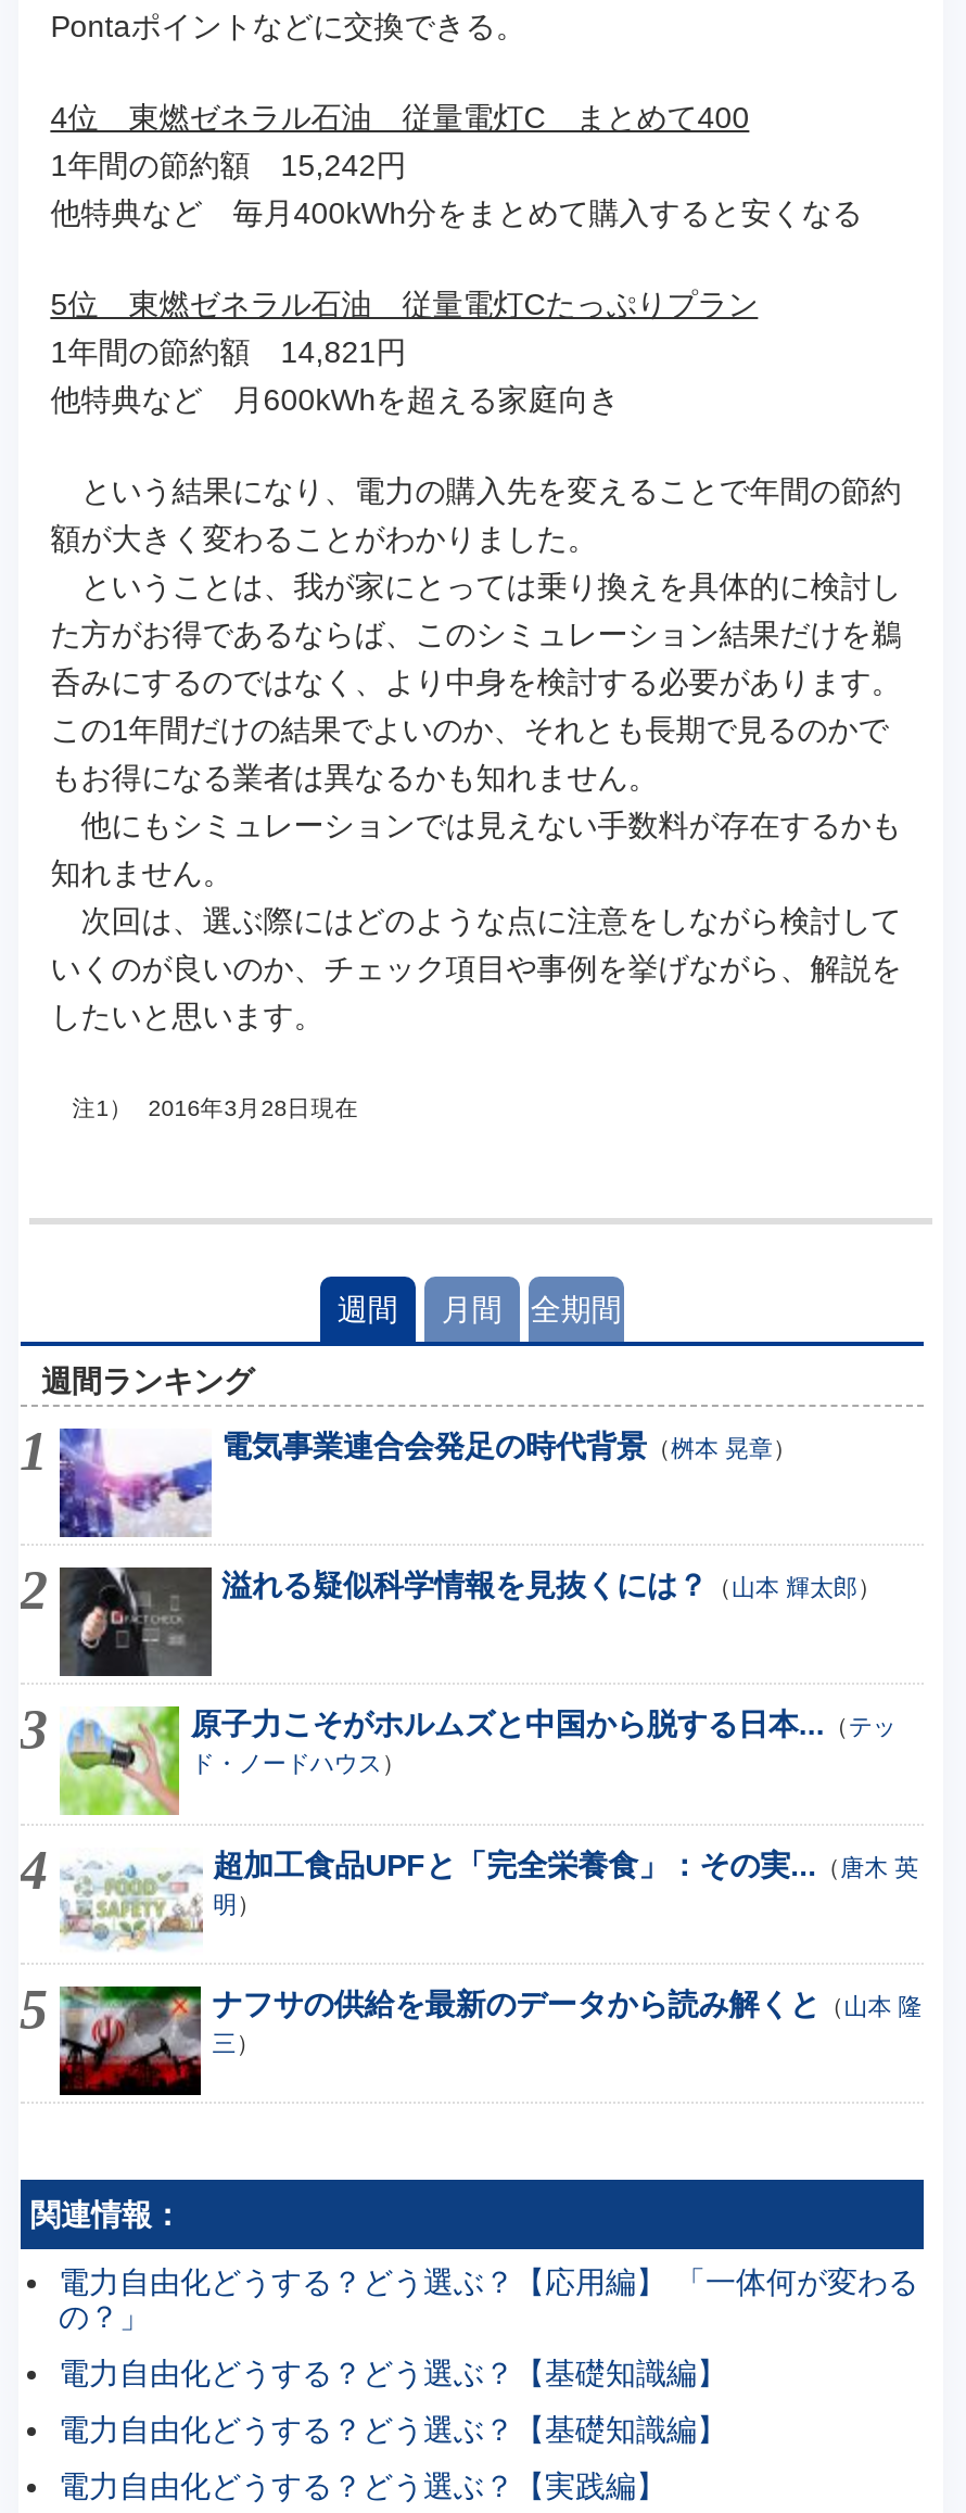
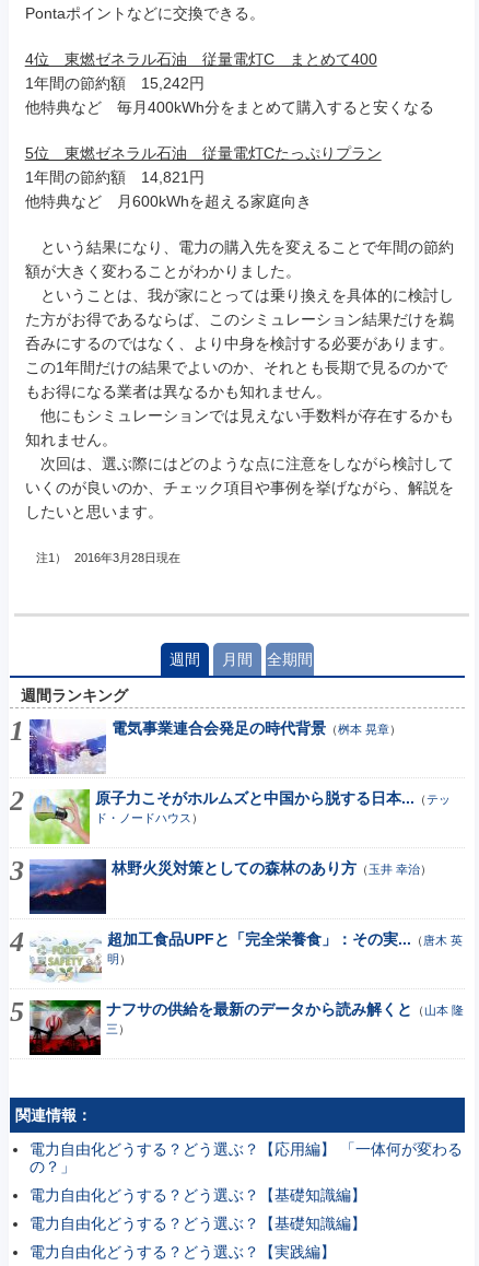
[58,1565,881,1678] [image] | 溢れる疑似科学情報を見抜くには？（山本 輝太郎） -> none
moved [23,1704,896,1819] -> [11,788,451,846]: [image] | 原子力こそがホルムズと中国から脱する日本...（テッ | ド・ノードハウス）
none -> [28,858,431,915] [image] | 林野火災対策としての森林のあり方（玉井 幸治）

